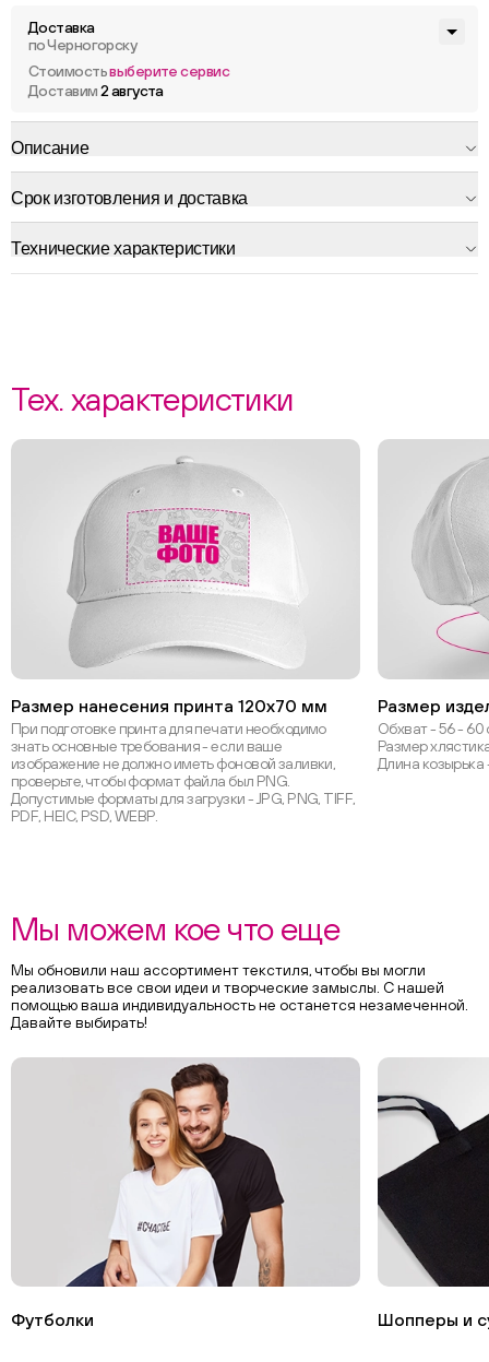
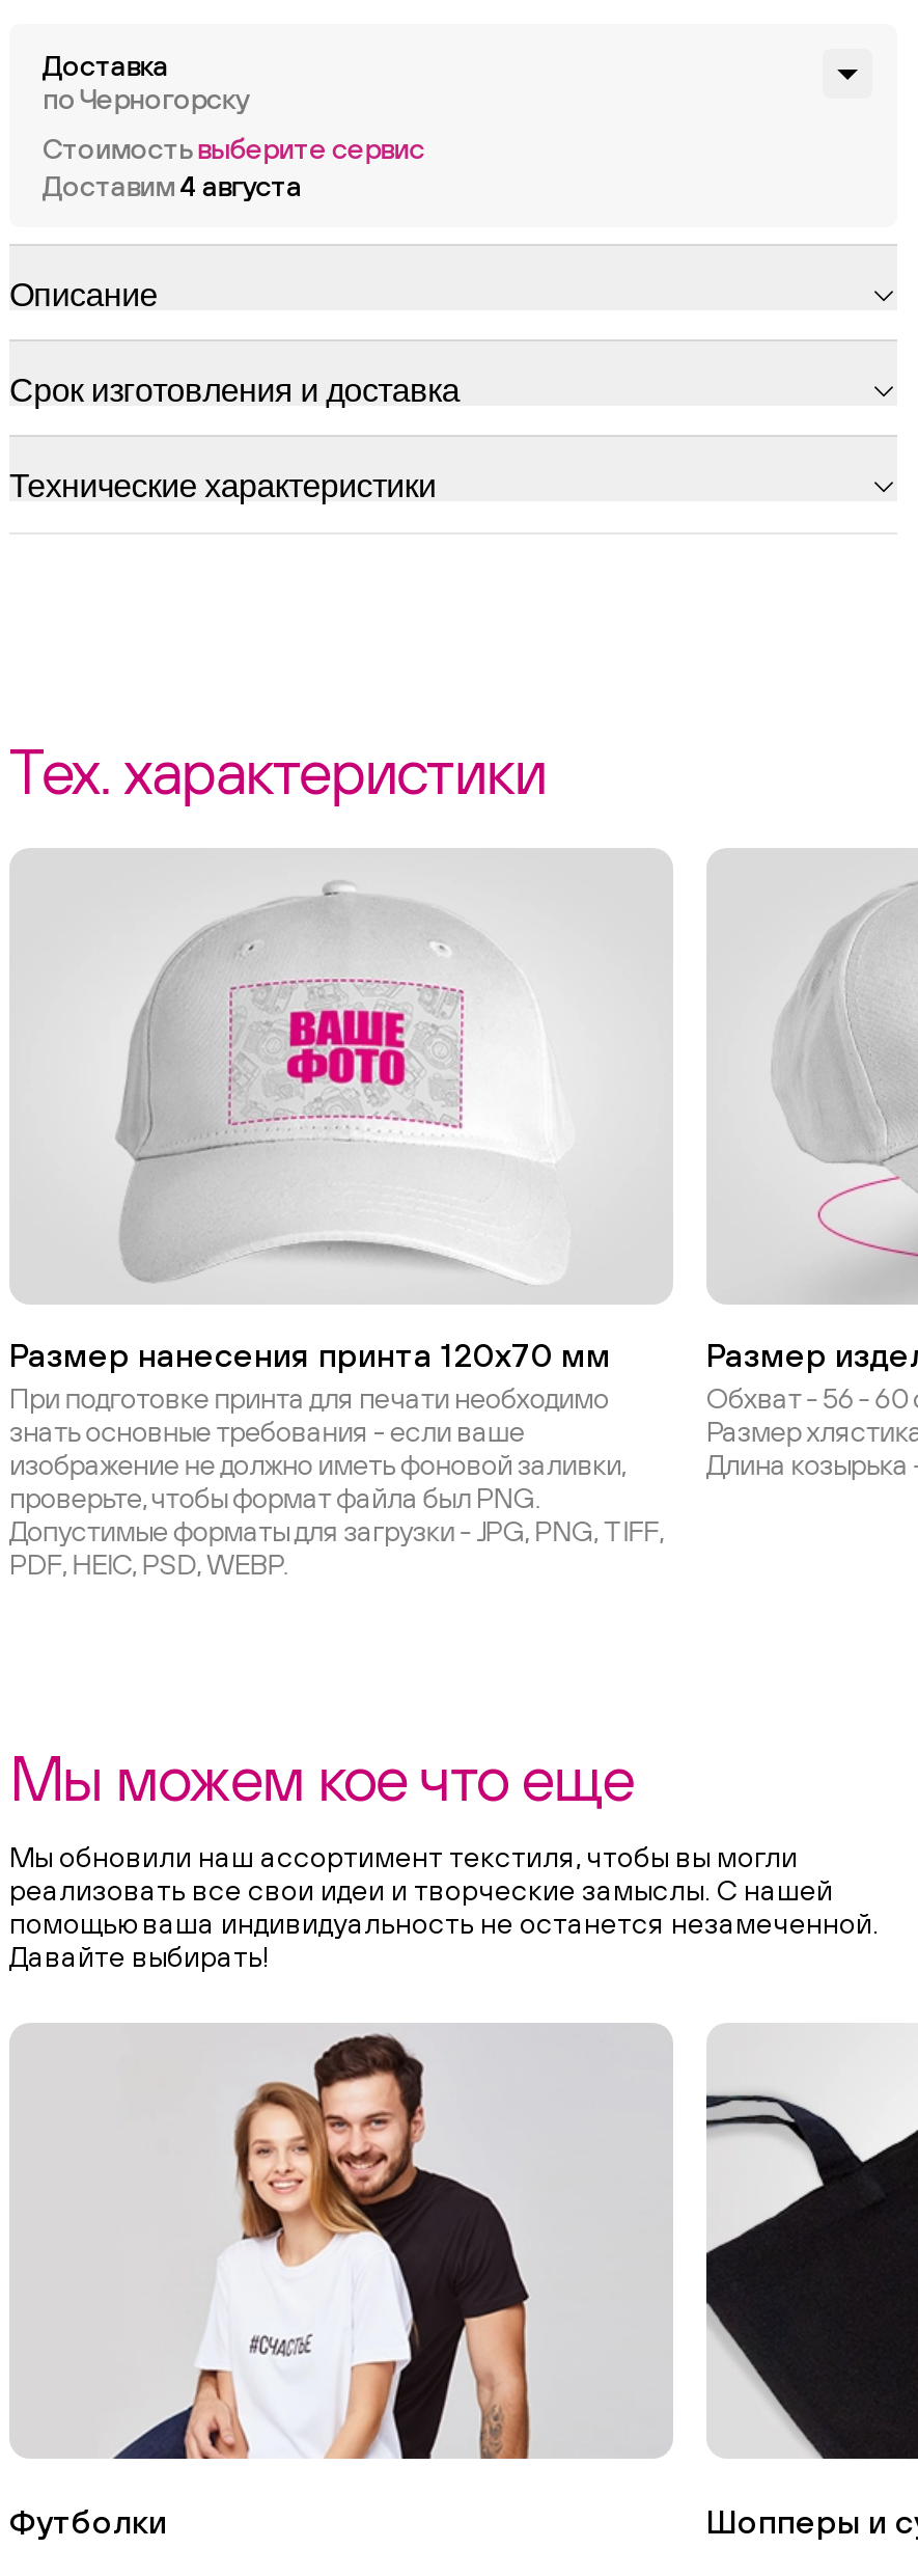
[28,82,164,99] Доставим 2 августа -> [43,169,302,202] Доставим 4 августа

